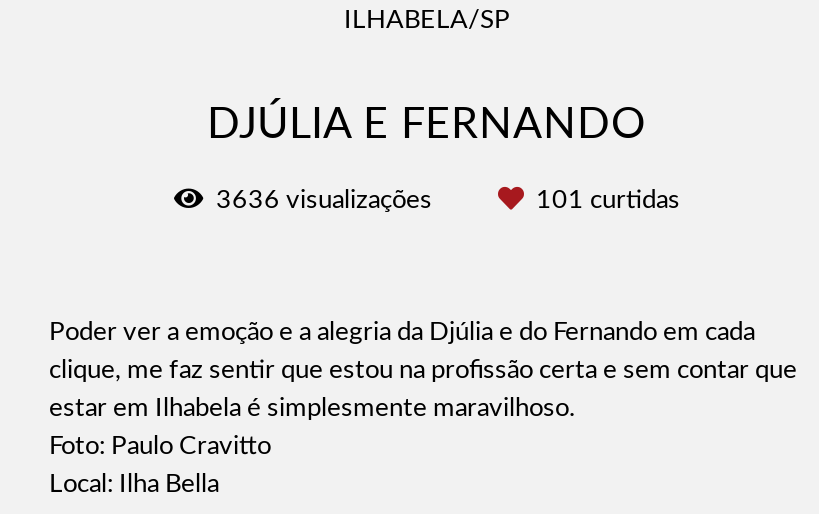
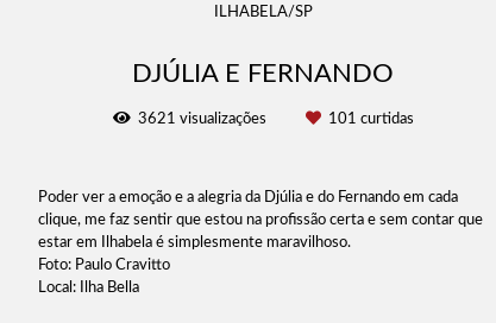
[216,188,438,214] 3636 visualizações -> [137,112,269,127] 3621 visualizações

